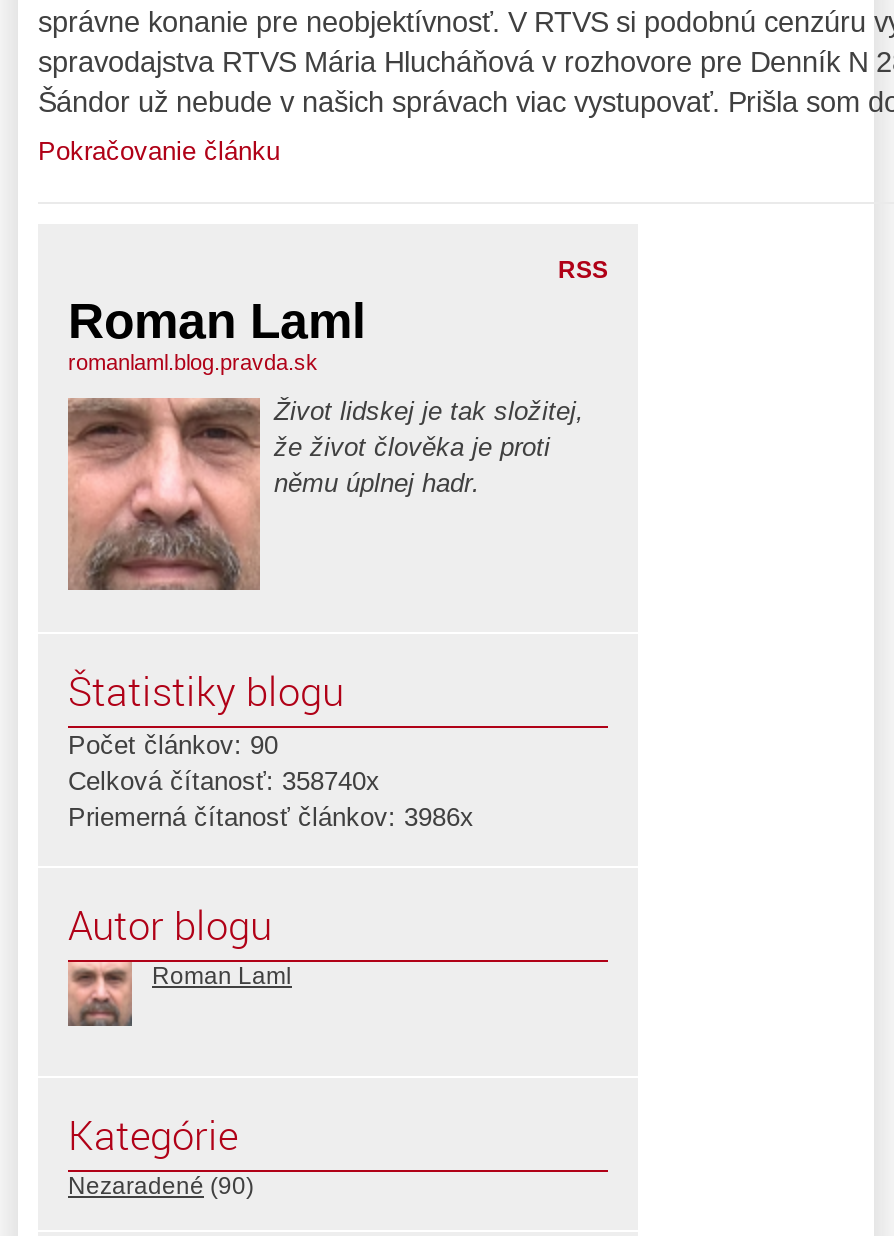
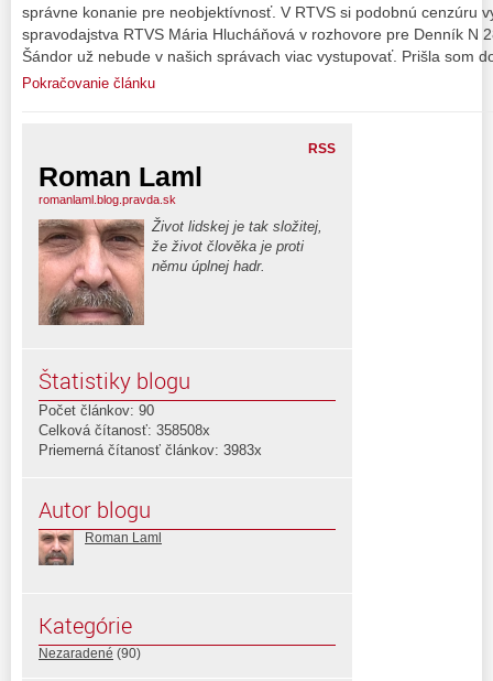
[68,765,380,795] Celková čítanosť: 358740x -> [39,422,210,438] Celková čítanosť: 358508x
[68,801,474,831] Priemerná čítanosť článkov: 3986x -> [39,441,262,458] Priemerná čítanosť článkov: 3983x

